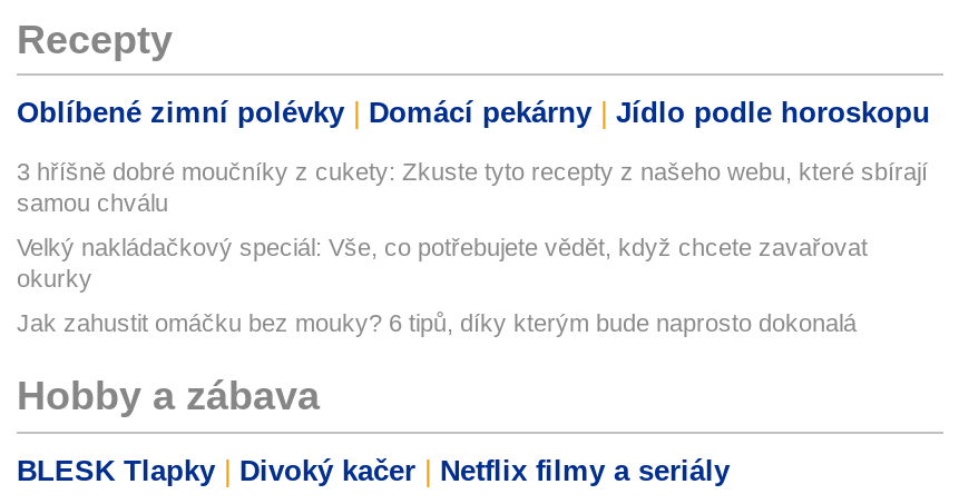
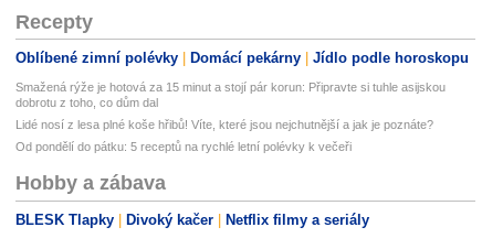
[17,158,928,216] 3 hříšně dobré moučníky z cukety: Zkuste tyto recepty z našeho webu, které sbírají | samou chválu -> [15,81,446,109] Smažená rýže je hotová za 15 minut a stojí pár korun: Připravte si tuhle asijskou | dobrotu z toho, co dům dal
[17,234,868,292] Velký nakládačkový speciál: Vše, co potřebujete vědět, když chcete zavařovat | okurky -> [15,118,433,131] Lidé nosí z lesa plné koše hřibů! Víte, které jsou nejchutnější a jak je poznáte?
[17,310,857,336] Jak zahustit omáčku bez mouky? 6 tipů, díky kterým bude naprosto dokonalá -> [15,140,352,153] Od pondělí do pátku: 5 receptů na rychlé letní polévky k večeři

